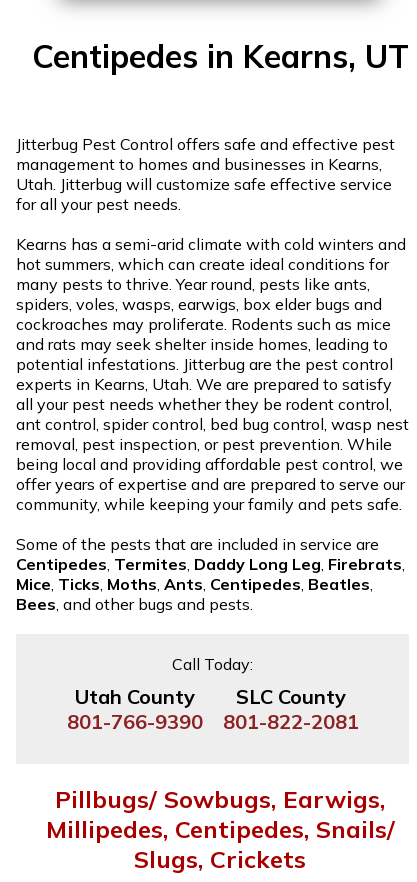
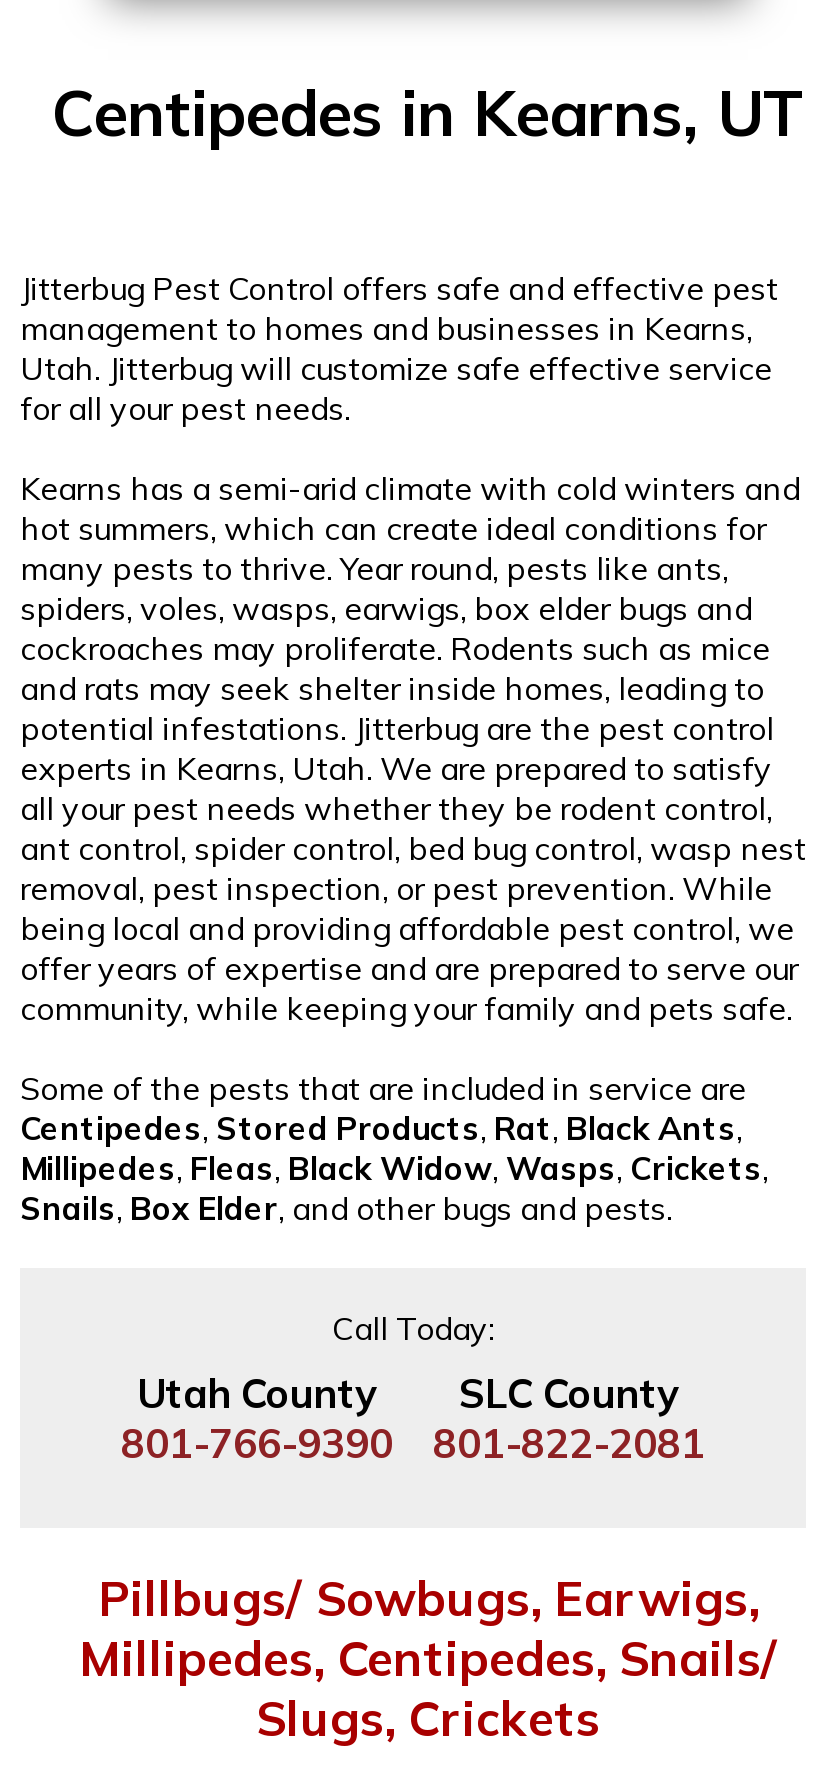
[16,554,405,614] Centipedes, Termites, Daddy Long Leg, Firebrats, | Mice, Ticks, Moths, Ants, Centipedes, Beatles, | Bees, and other bugs and pests. -> [20,1108,768,1228] Centipedes,Stored Products, Rat, Black Ants, | Millipedes, Fleas, Black Widow, Wasps, Crickets, | Snails, Box Elder, and other bugs and pests.

